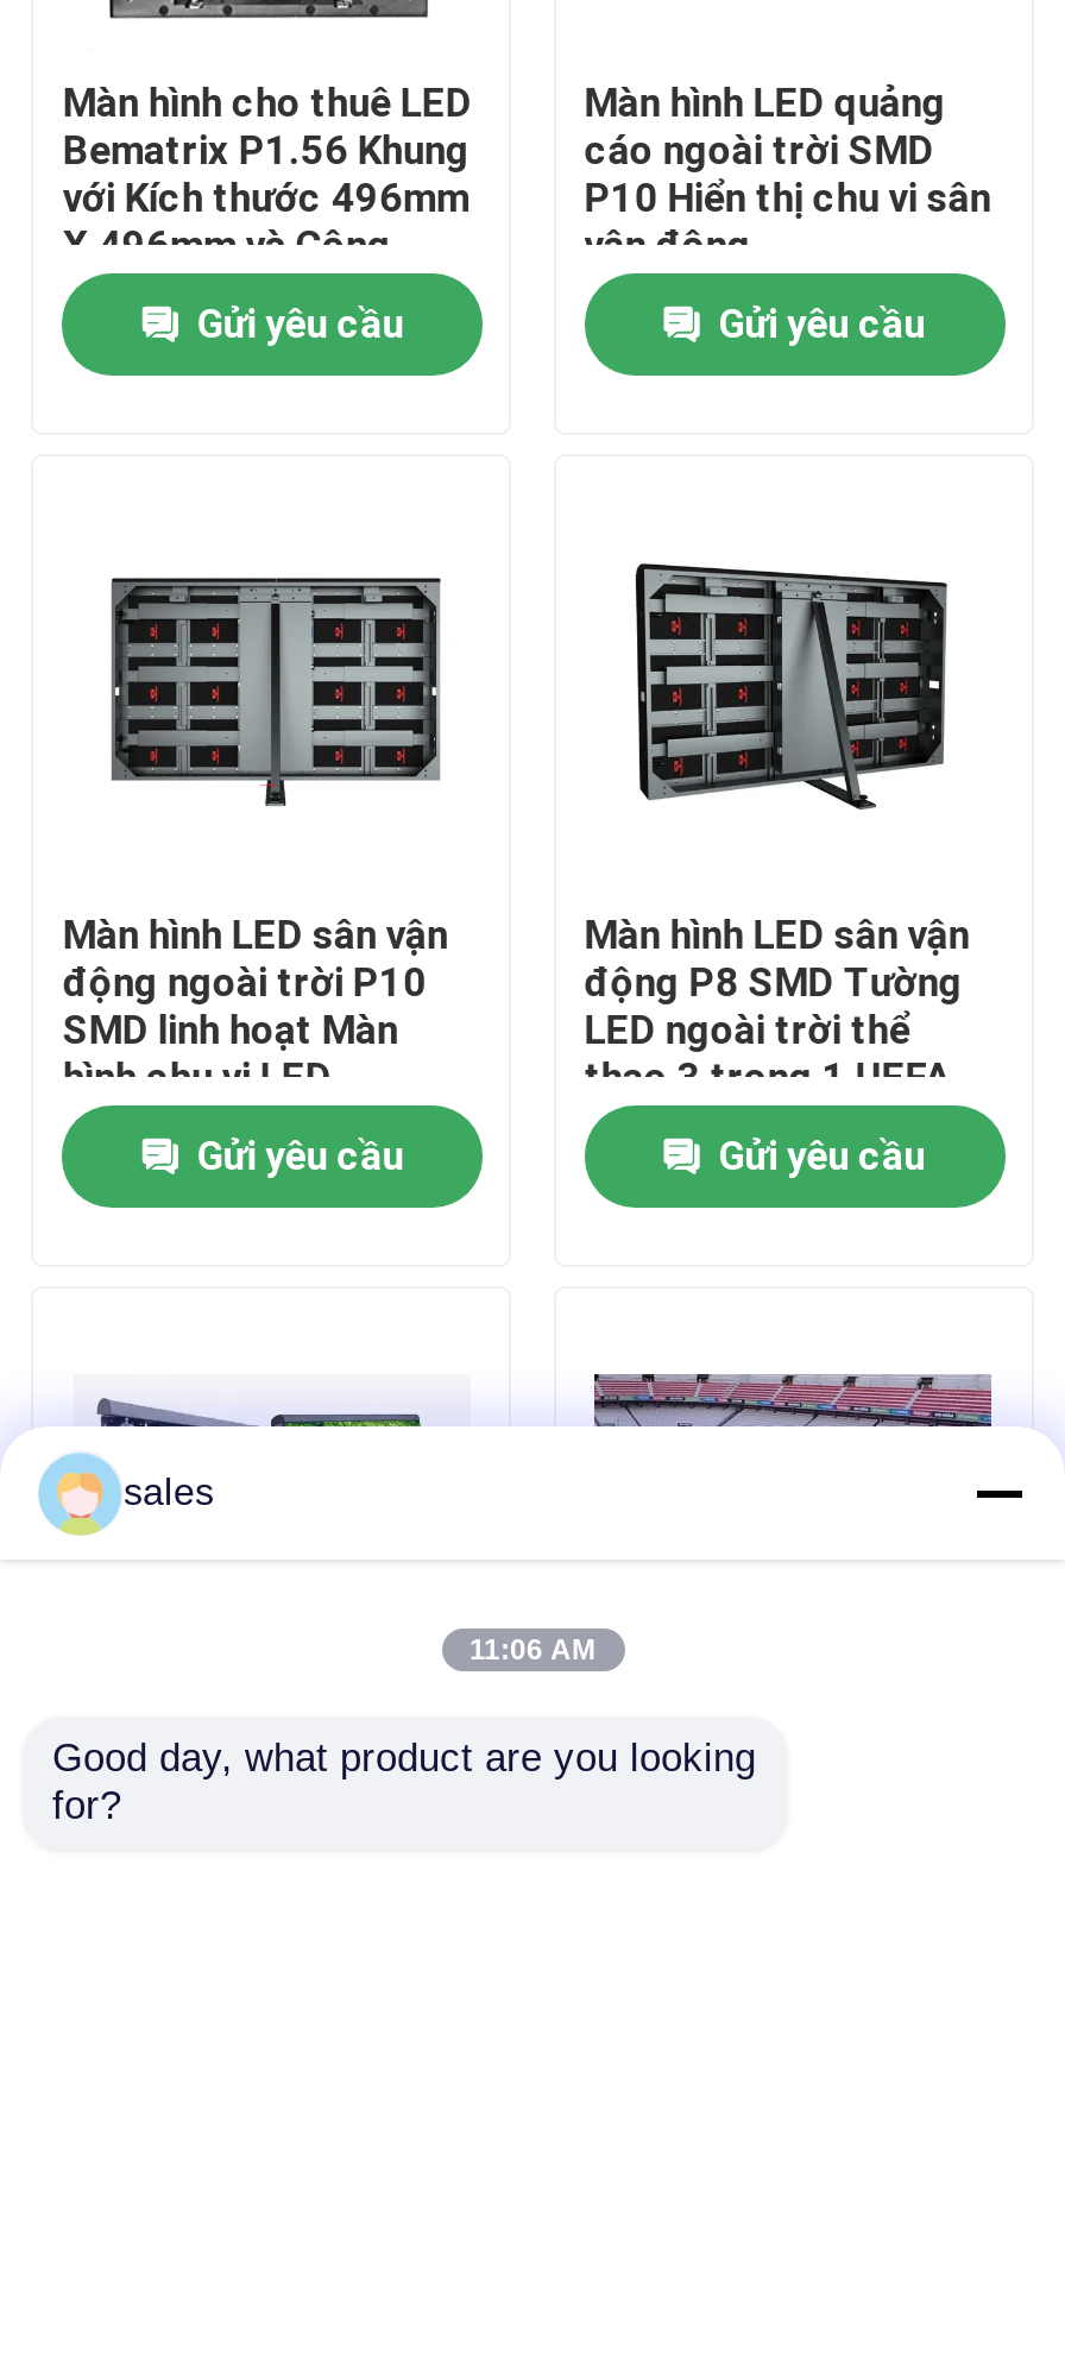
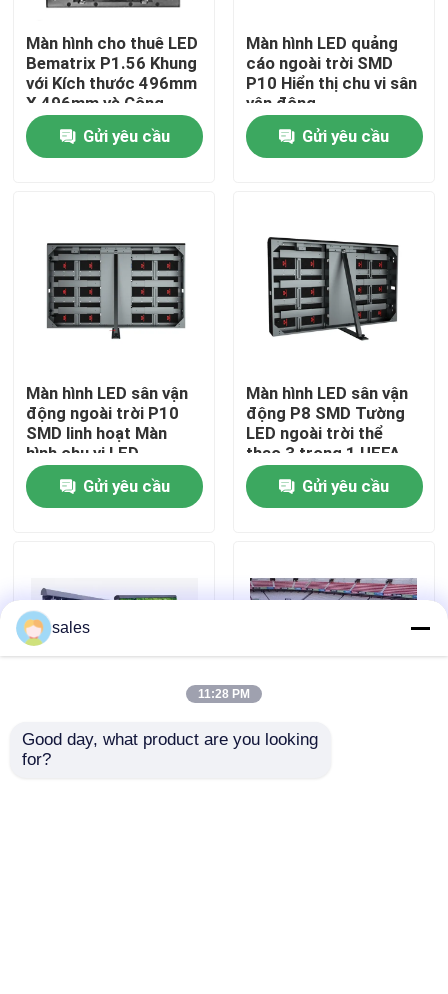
[470,1633,595,1667] 11:06 AM -> [198,687,250,701] 11:28 PM

